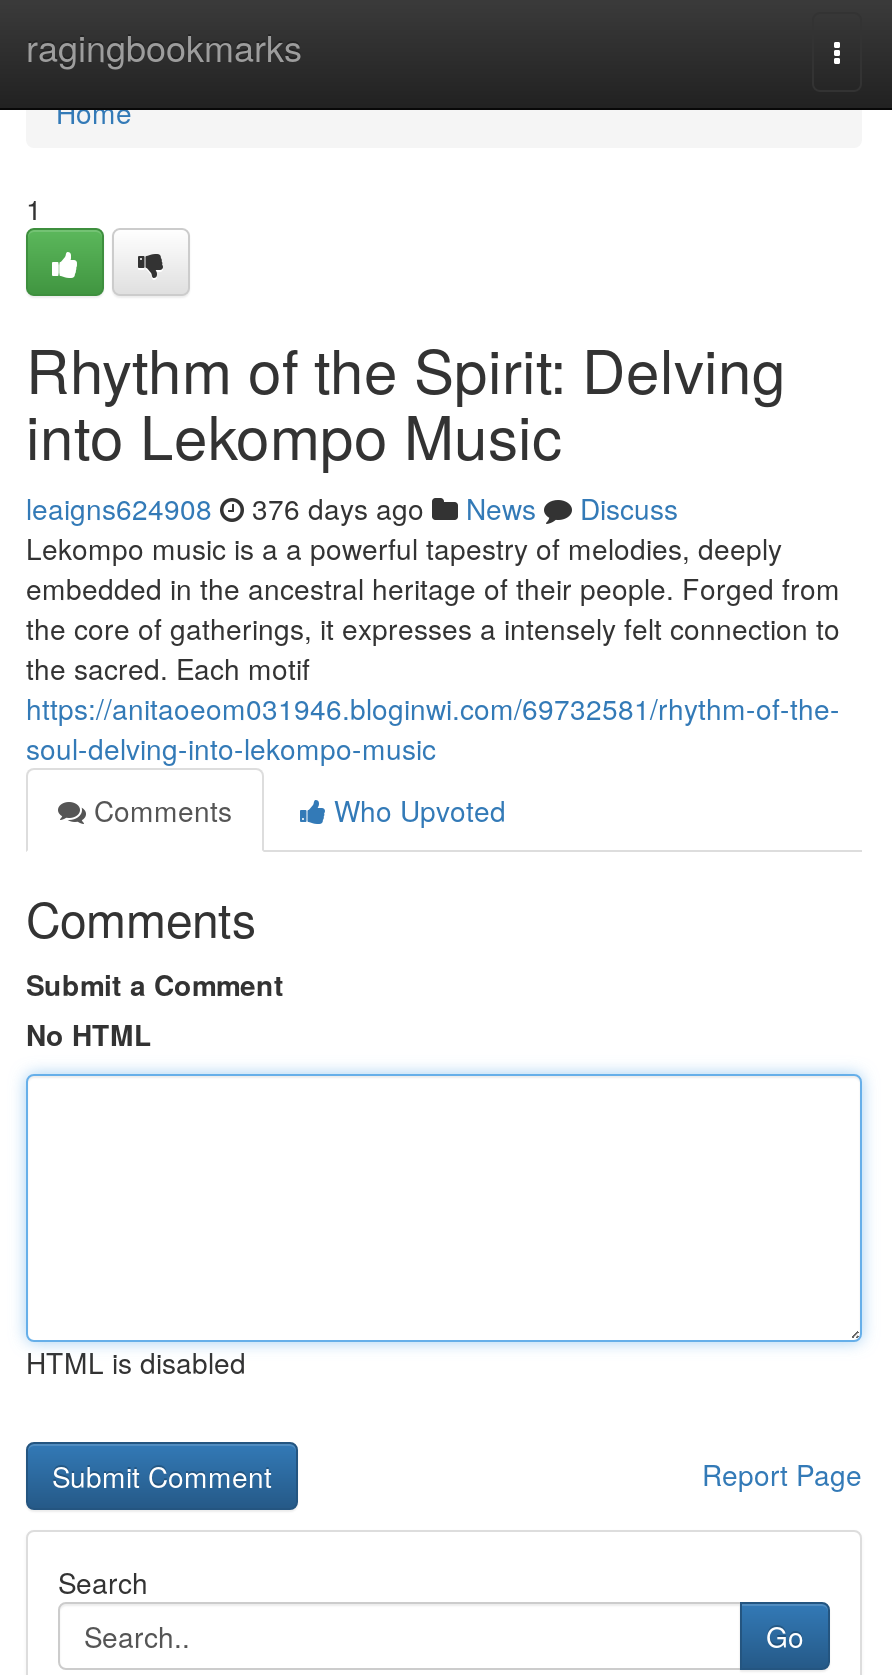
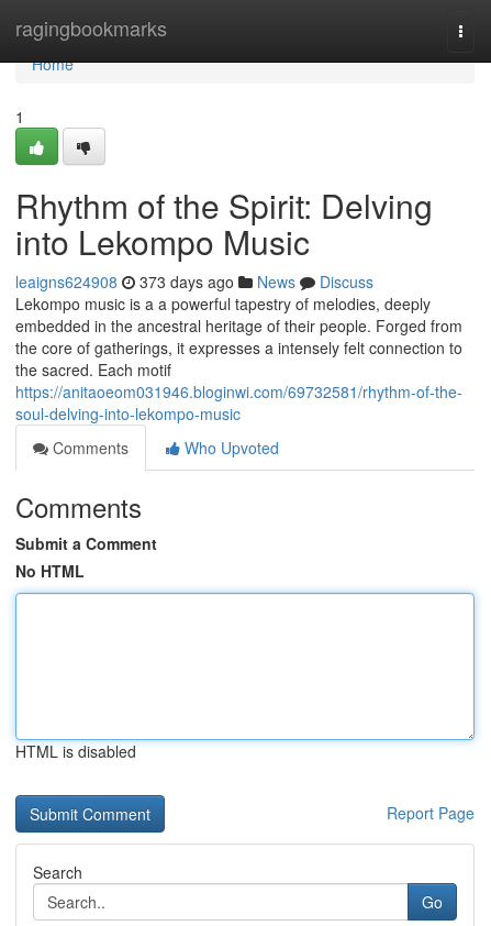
[26,488,678,528] leaigns624908 376 days ago News Discuss -> [15,271,373,293] leaigns624908 373 days ago News Discuss

